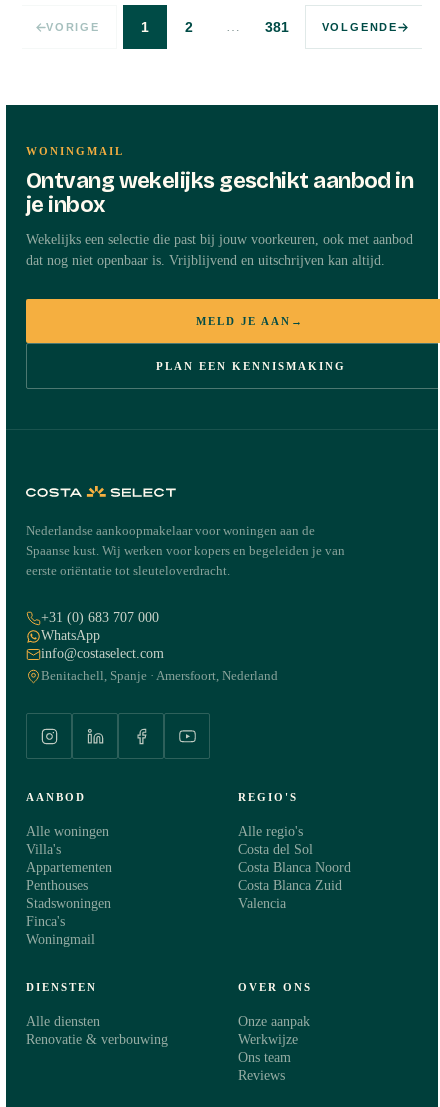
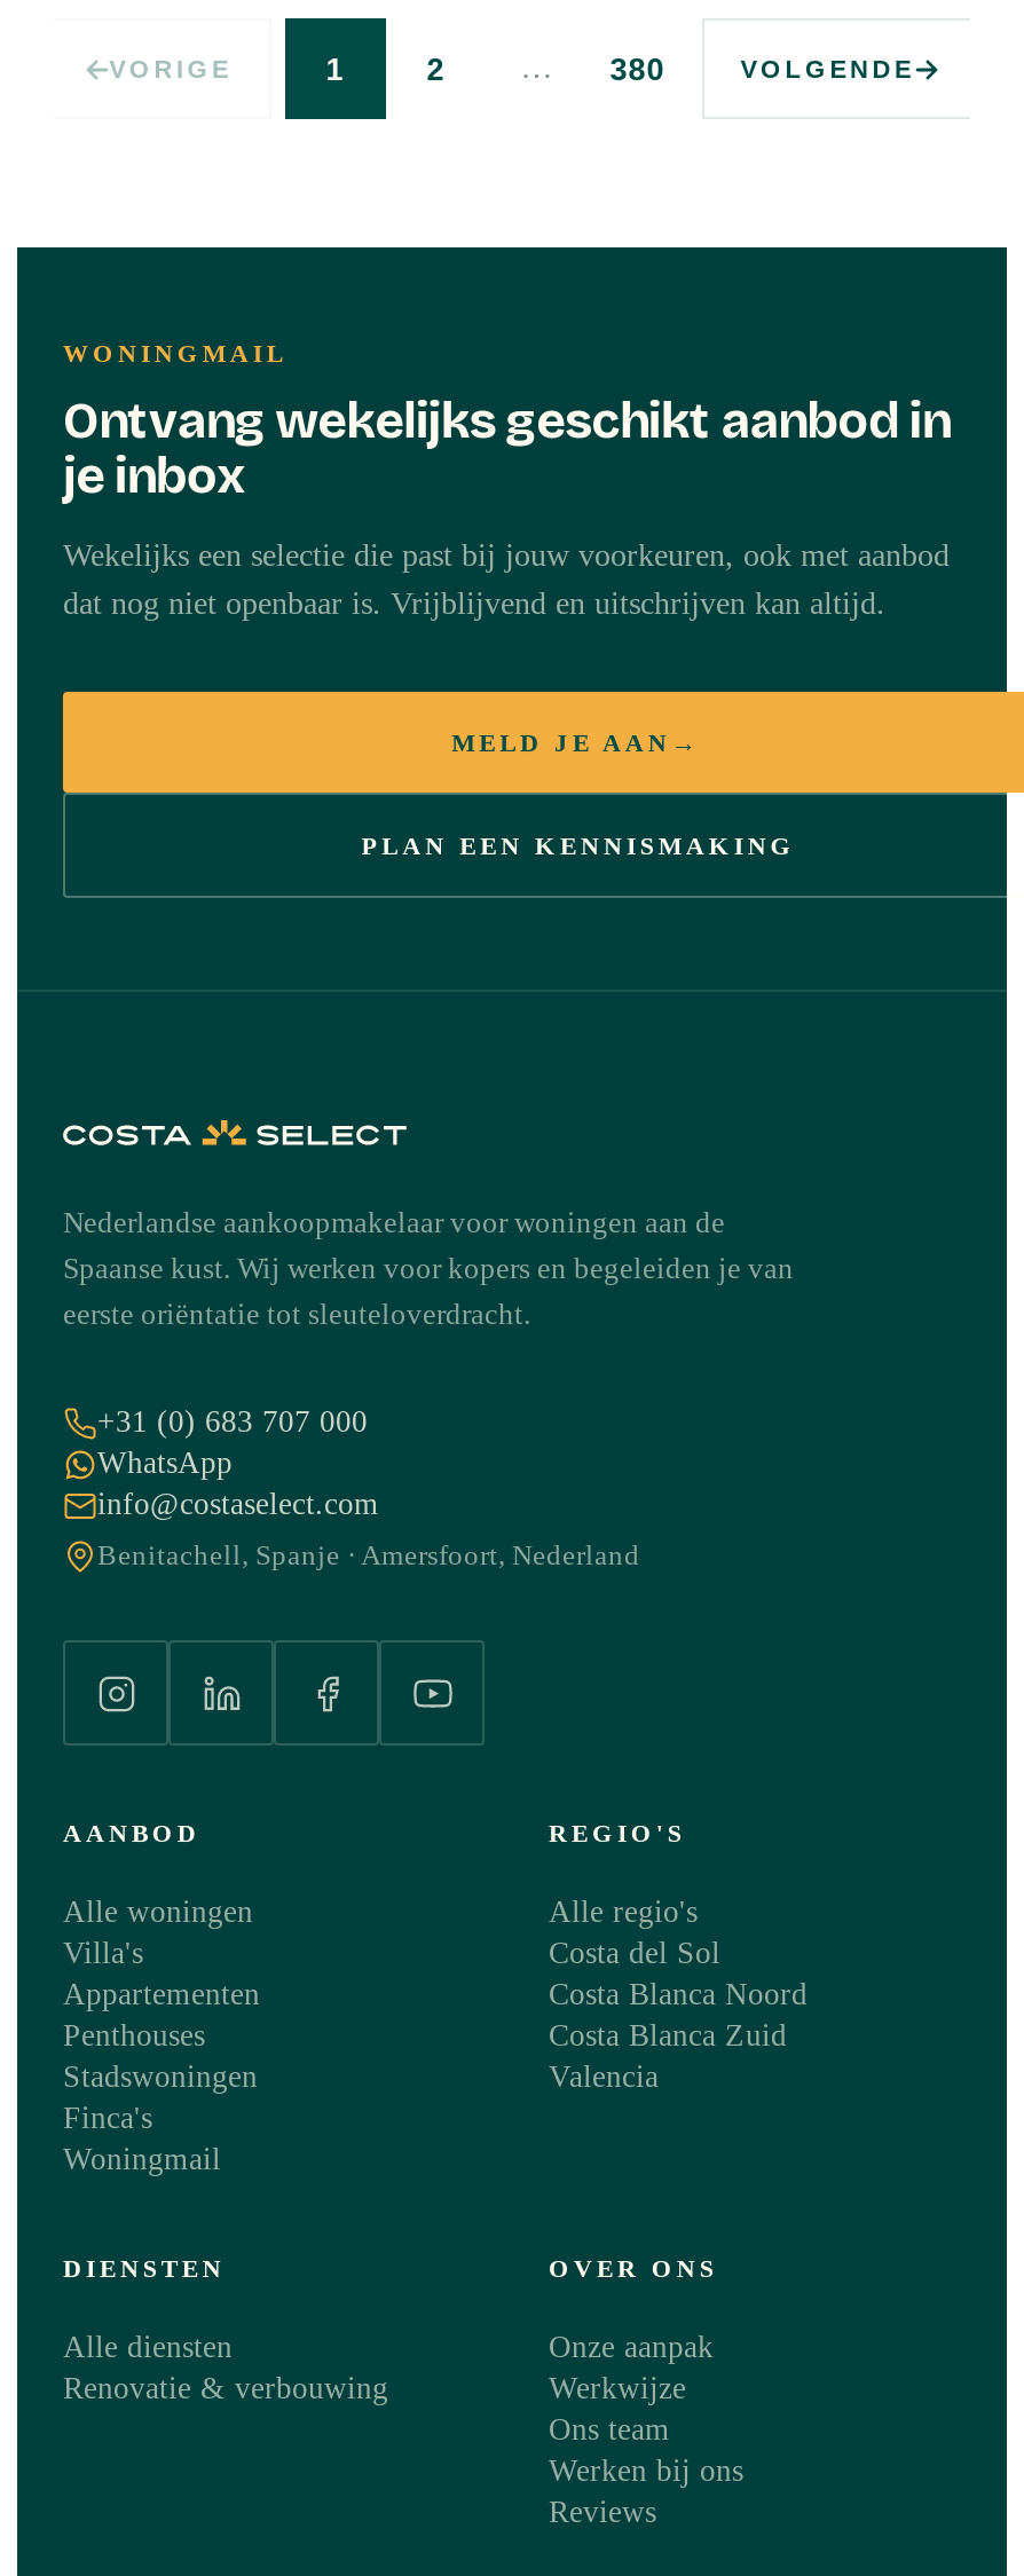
[265,19,289,34] 381 -> [610,52,665,86] 380
none -> [549,2453,743,2488] Werken bij ons

